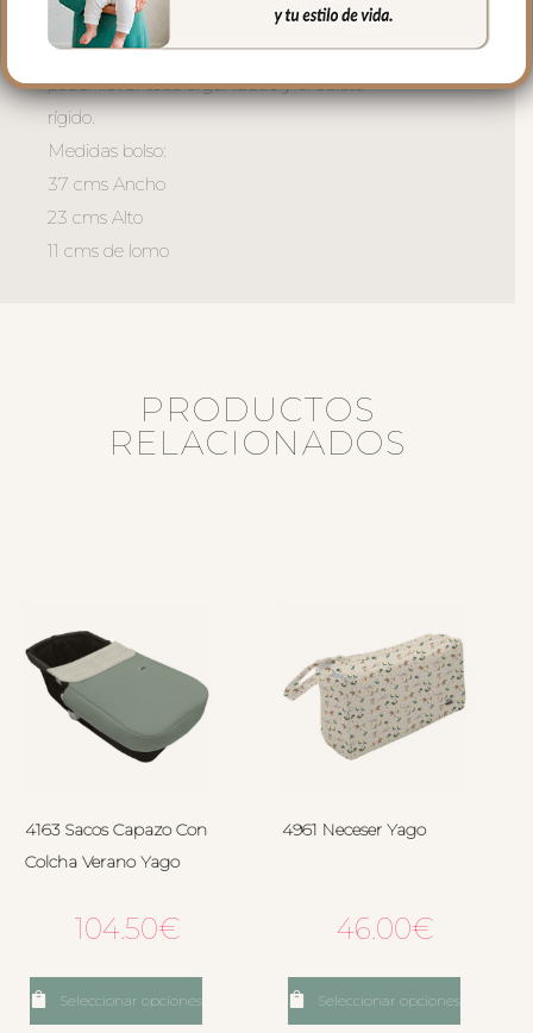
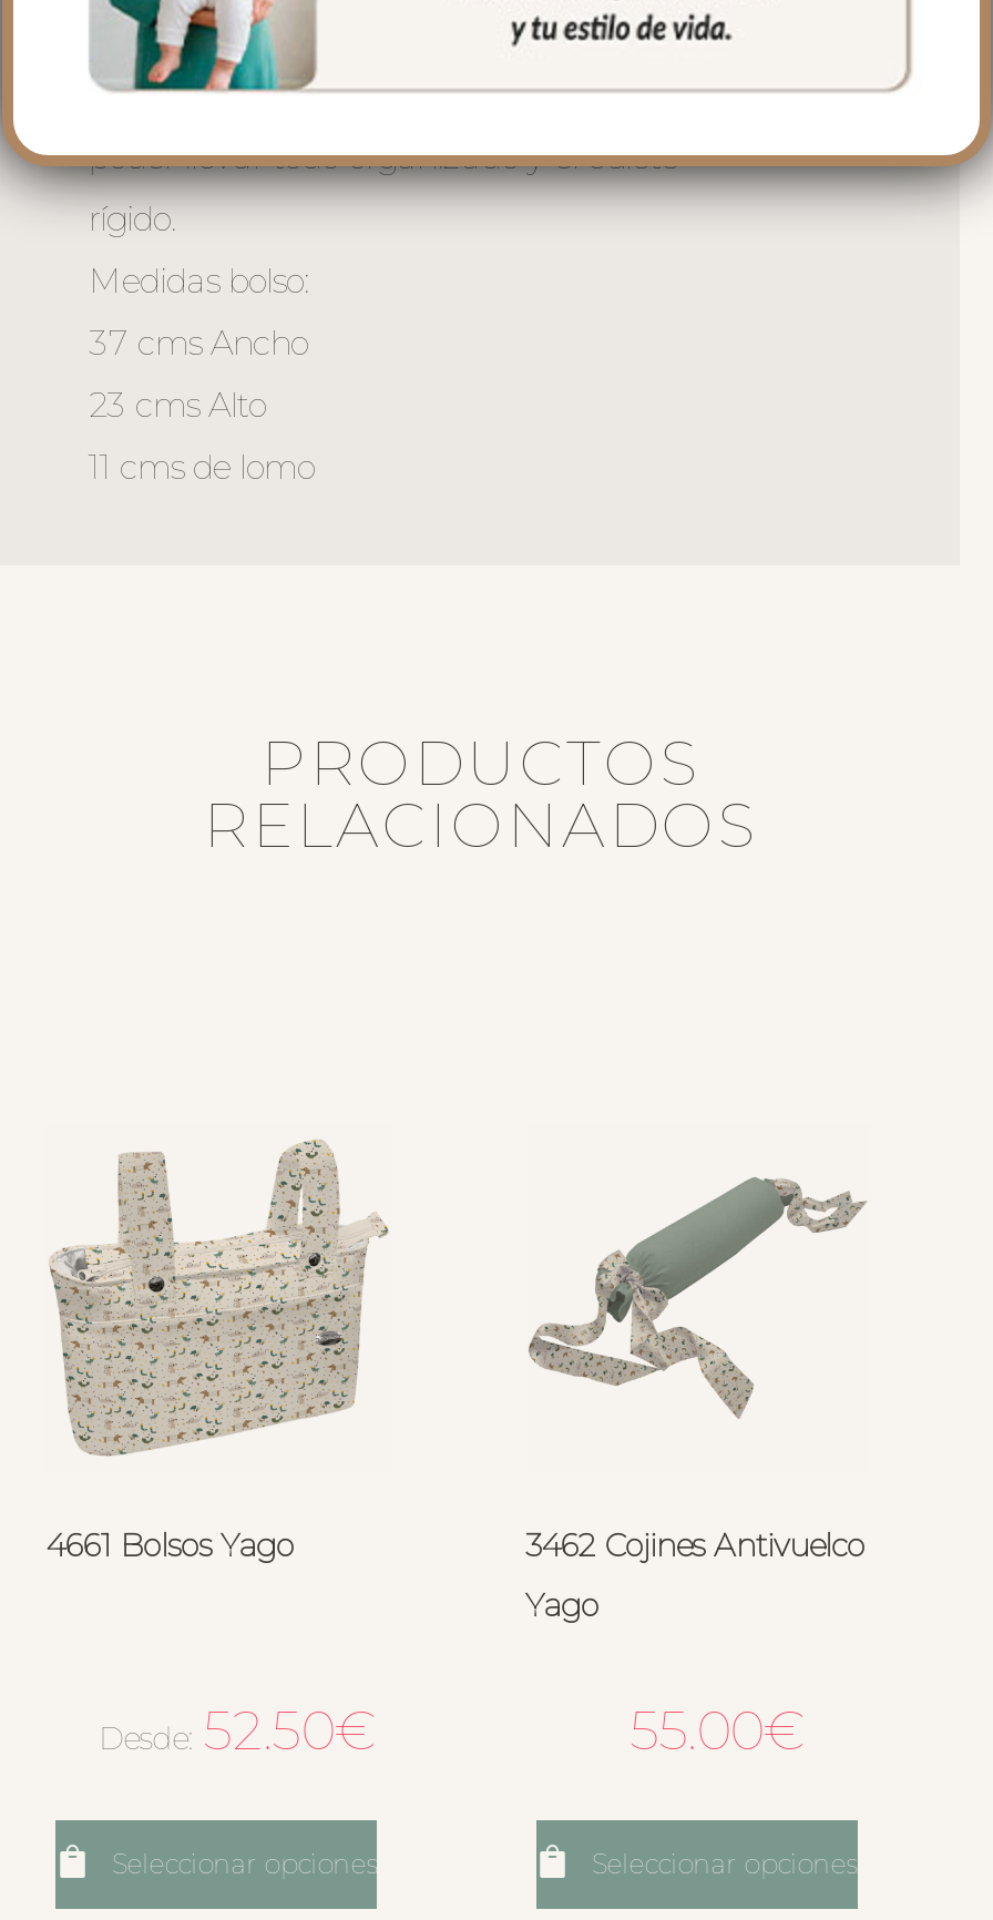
[24,613,209,946] [image] | 4163 Sacos Capazo Con | Colcha Verano Yago | 104.50€ -> [45,1137,390,1762] [image] | 4661 Bolsos Yago | Desde: 52.50€
[283,633,466,760] [image] -> [528,1175,867,1419] [image]
[282,819,434,946] 4961 Neceser Yago | 46.00€ -> [525,1525,864,1762] 3462 Cojines Antivuelco | Yago | 55.00€

